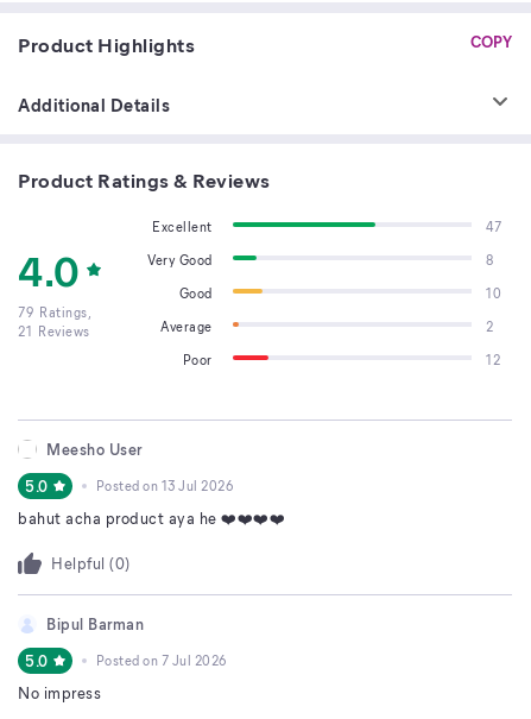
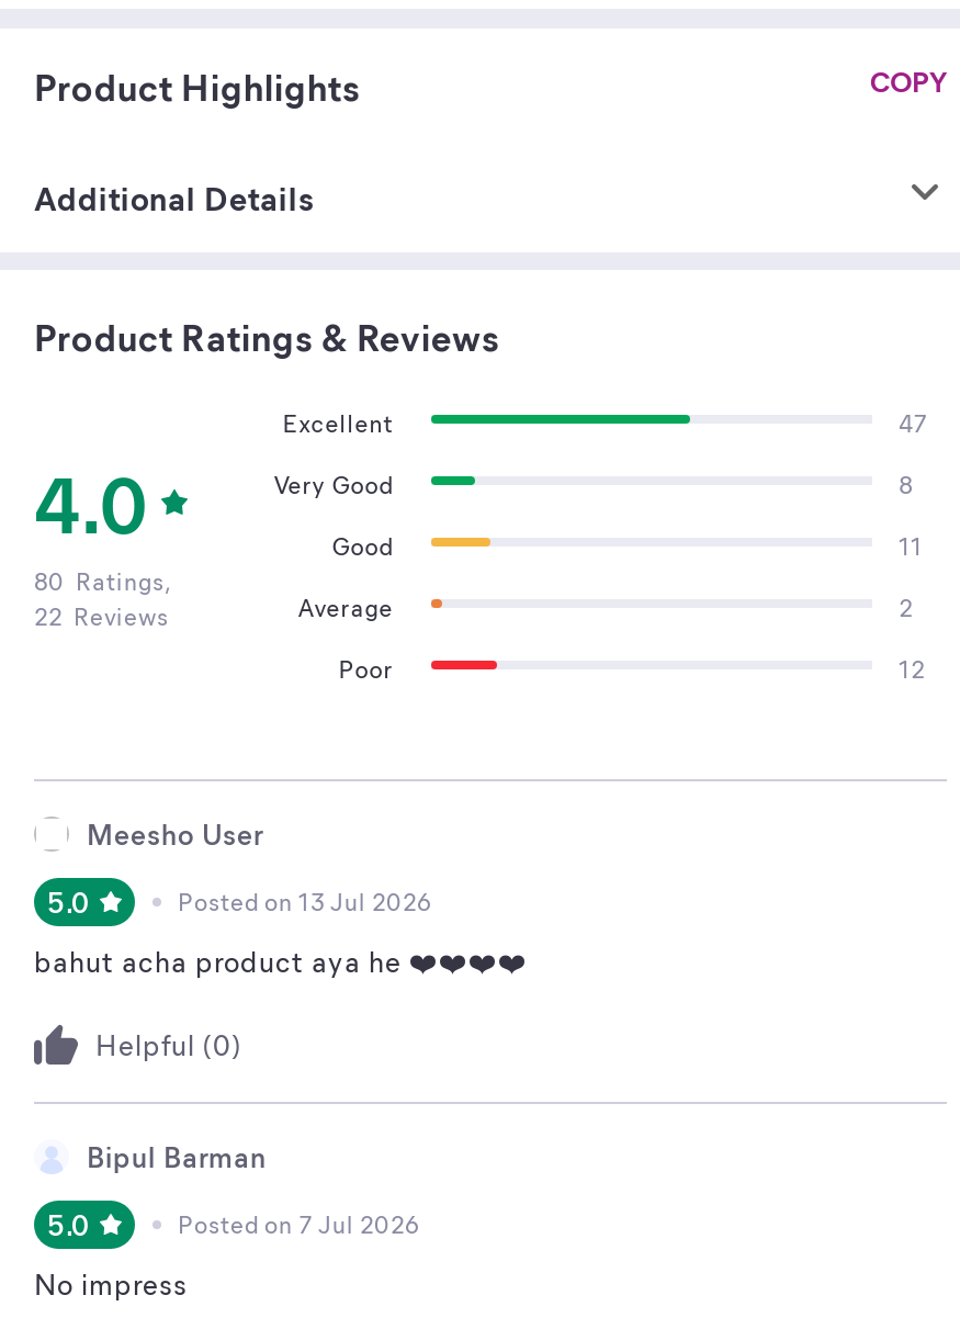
[486,284,502,302] 10 -> [899,529,923,562] 11
[18,303,91,321] 79 Ratings, -> [34,564,172,597] 80 Ratings,
[18,322,90,340] 21 Reviews -> [34,599,169,632] 22 Reviews

